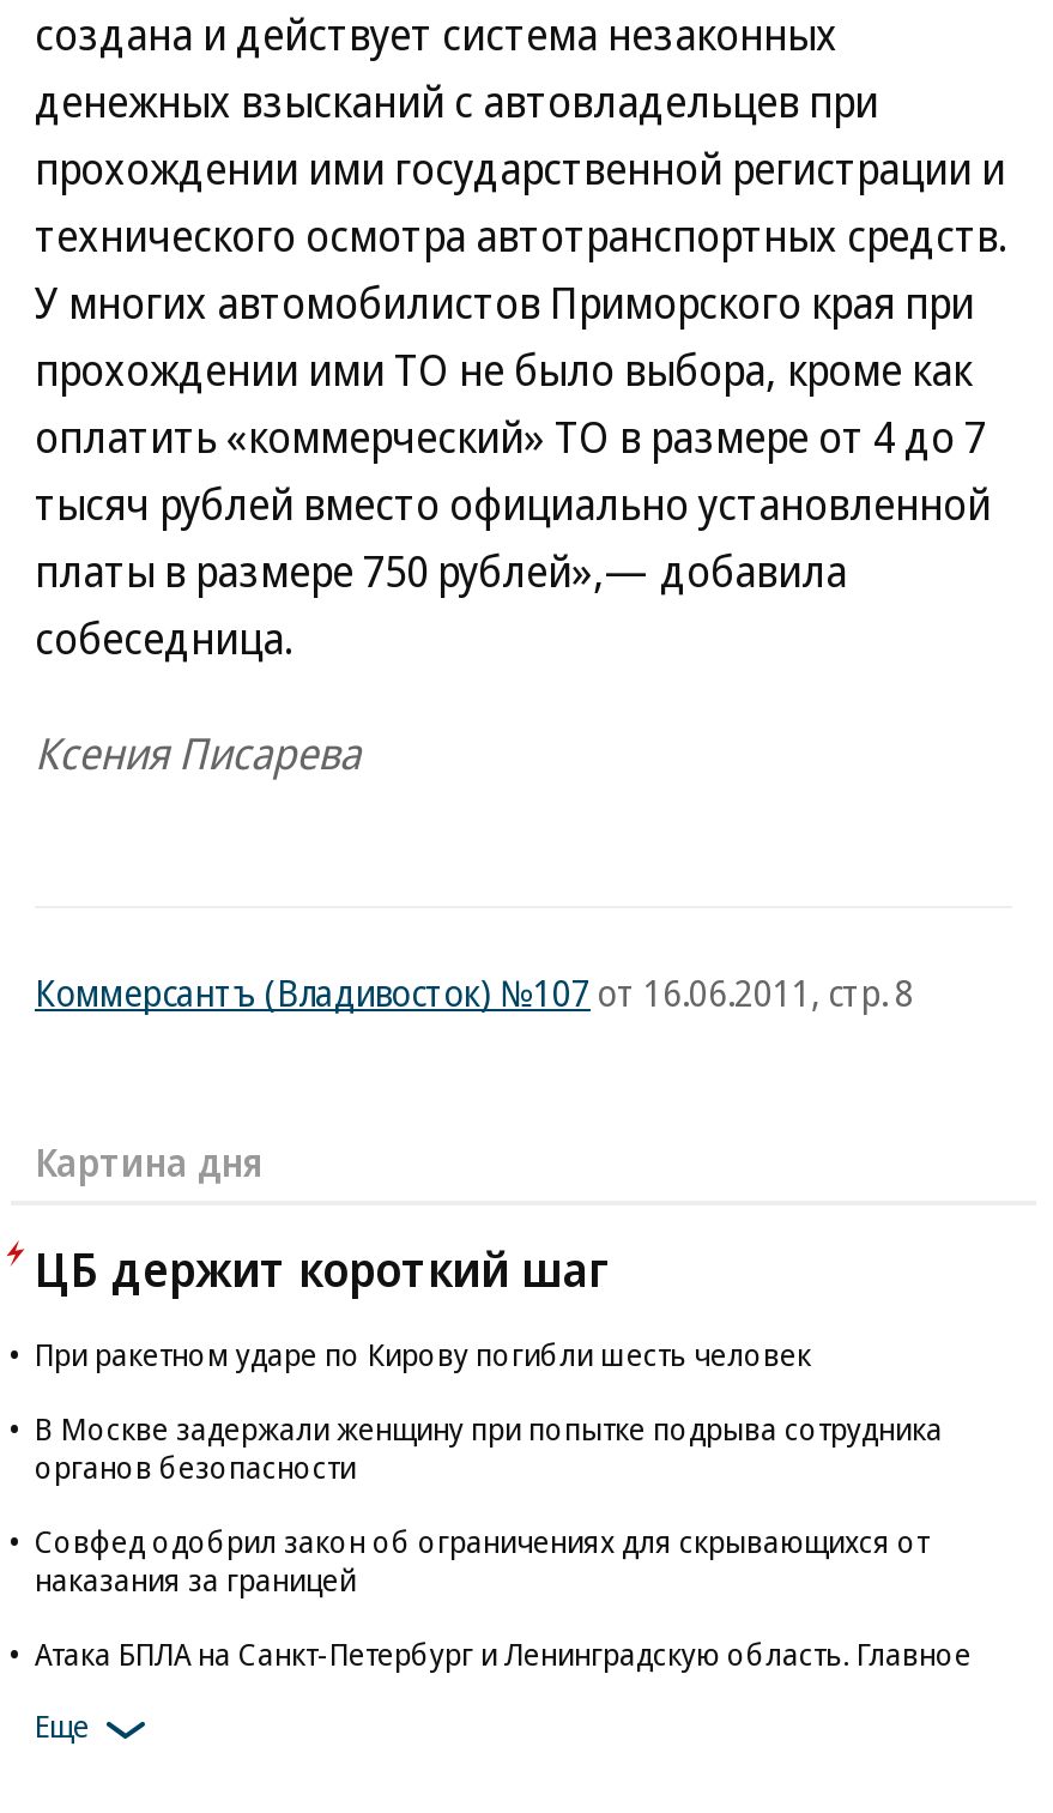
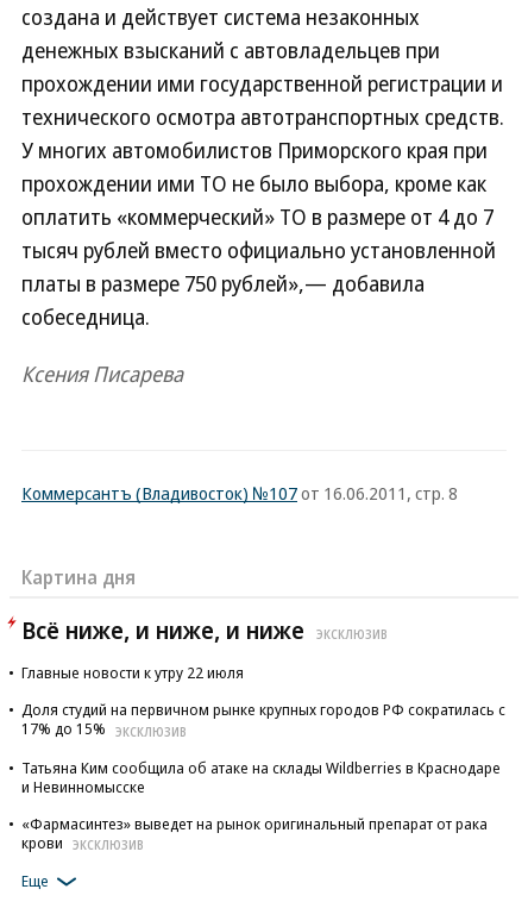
[35,1237,607,1301] ЦБ держит короткий шаг -> [21,614,388,646] Всё ниже, и ниже, и ниже | ЭКСКЛЮЗИВ
[35,1332,811,1376] При ракетном ударе по Кирову погибли шесть человек -> [21,662,244,683] Главные новости к утру 22 июля
[35,1407,943,1488] В Москве задержали женщину при попытке подрыва сотрудника | органов безопасности -> [21,699,505,740] Доля студий на первичном рынке крупных городов РФ сократилась с | 17% до 15% ЭКСКЛЮЗИВ
[35,1519,928,1601] Совфед одобрил закон об ограничениях для скрывающихся от | наказания за границей -> [21,756,501,797] Татьяна Ким сообщила об атаке на склады Wildberries в Краснодаре | и Невинномысске
[35,1632,972,1675] Атака БПЛА на Санкт-Петербург и Ленинградскую область. Главное -> [21,812,488,853] «Фармасинтез» выведет на рынок оригинальный препарат от рака | крови ЭКСКЛЮЗИВ

